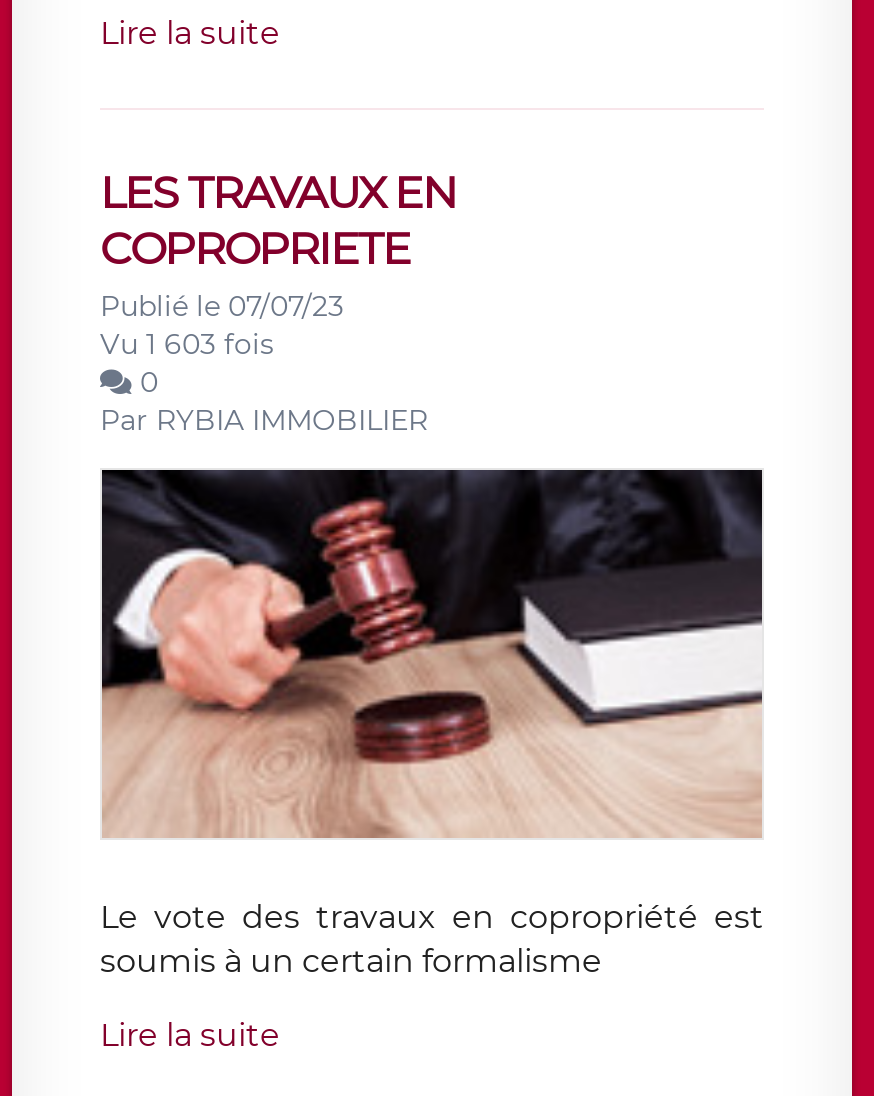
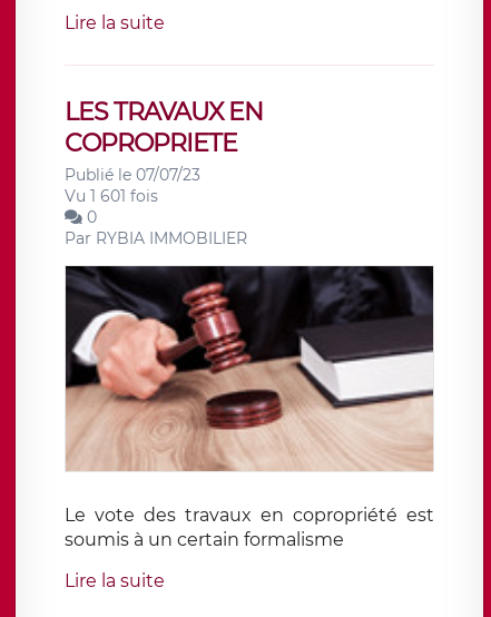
[100,326,274,362] Vu 1 603 fois -> [65,186,158,206] Vu 1 601 fois

